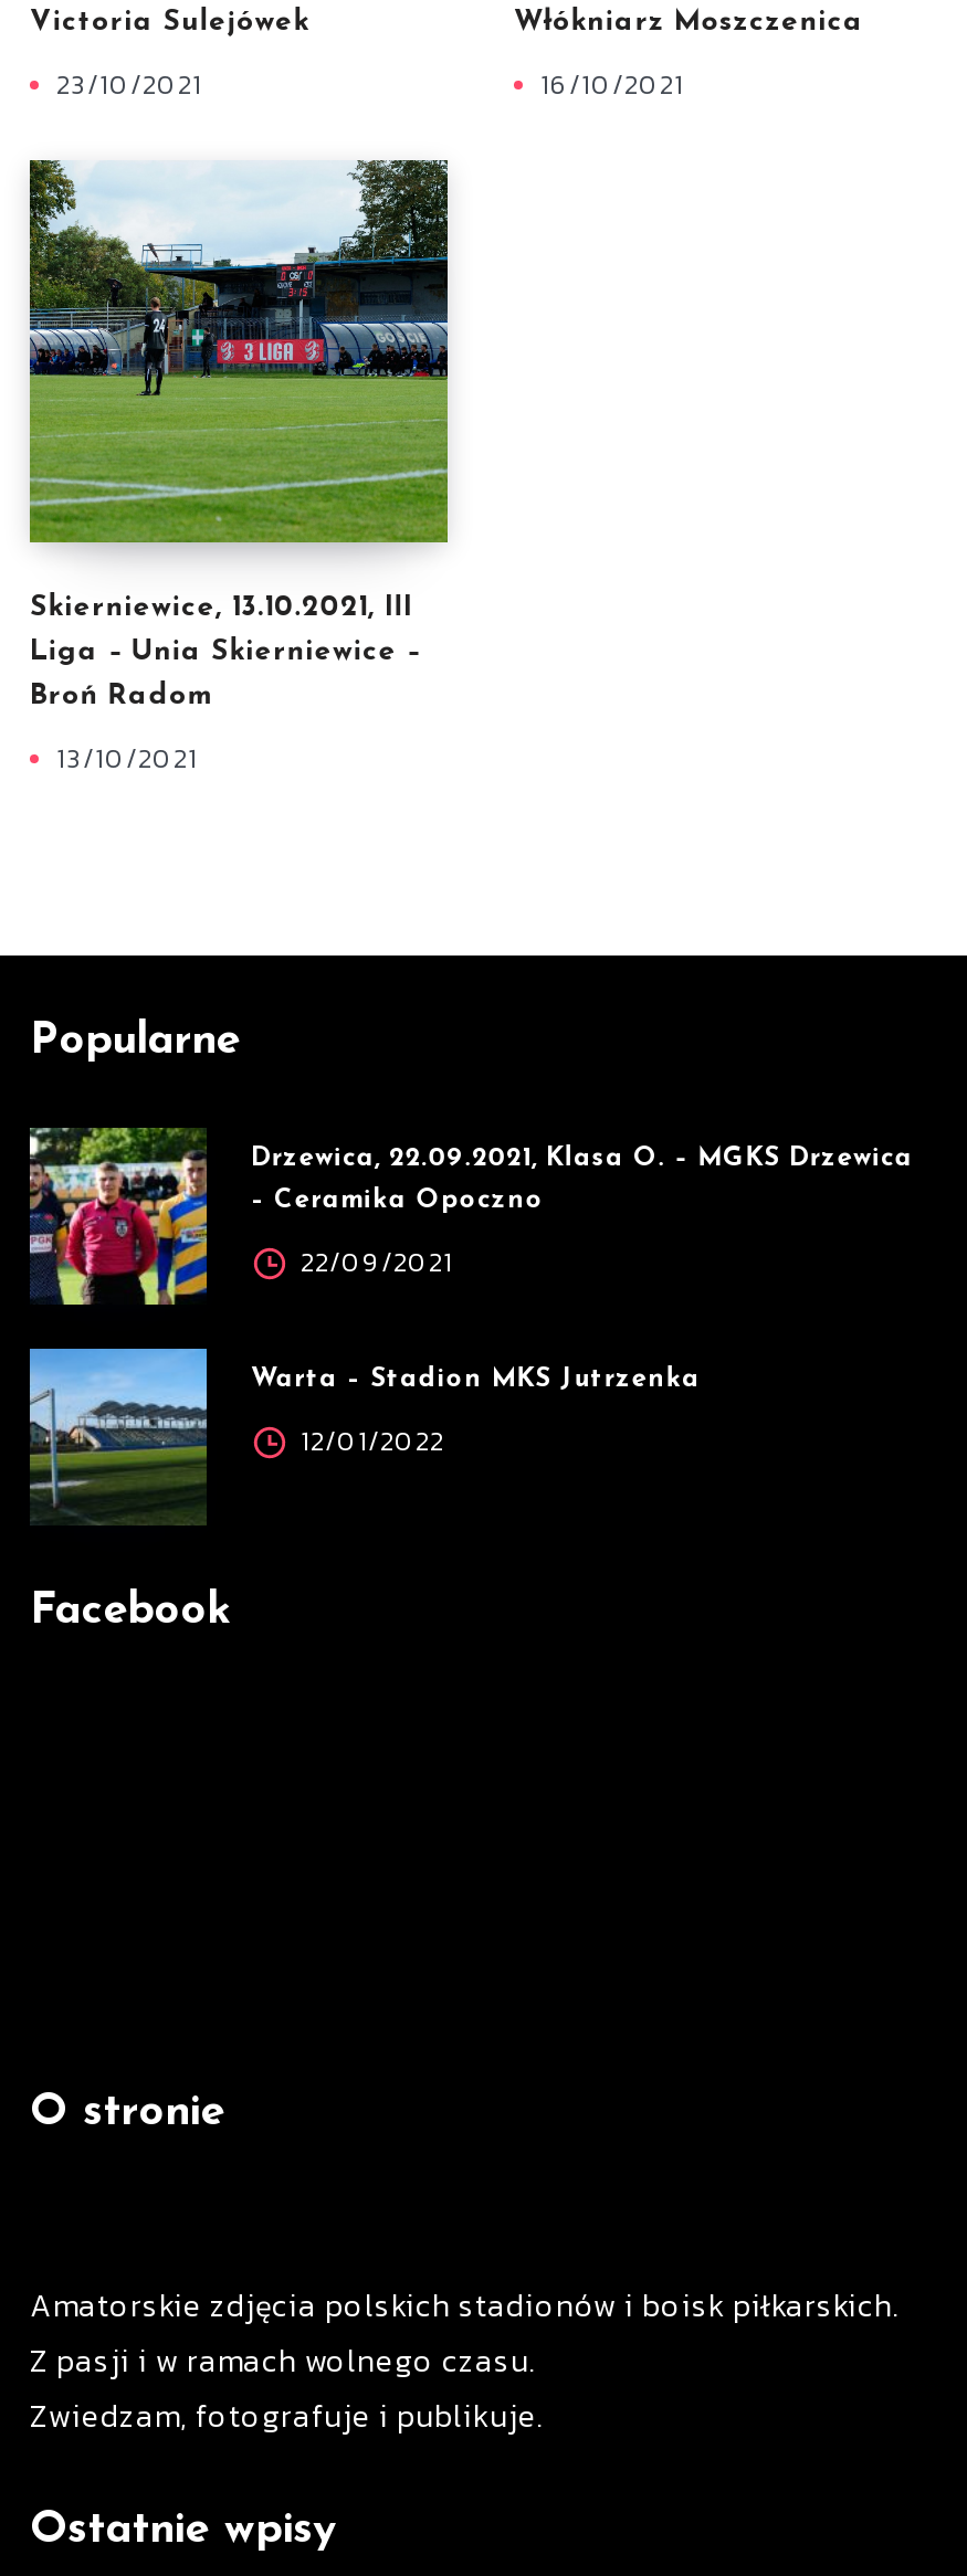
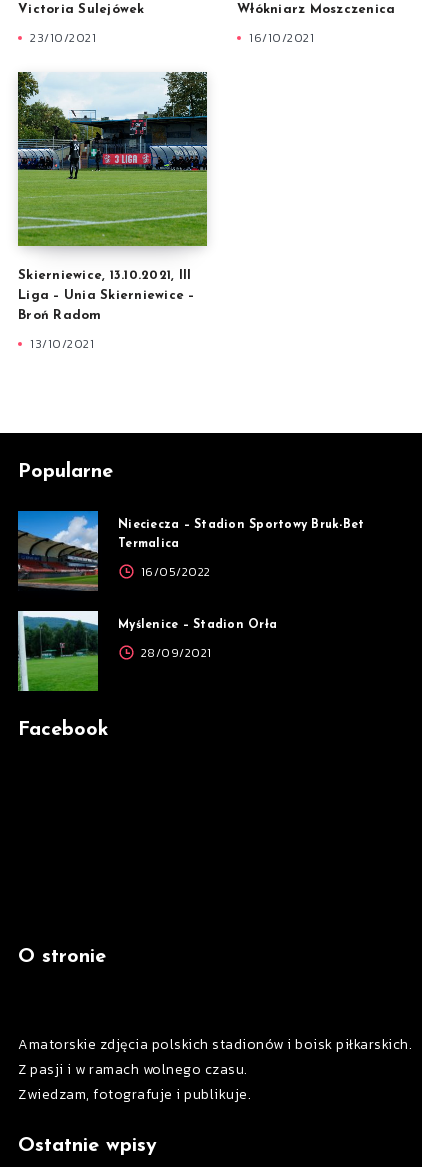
[28,1127,913,1308] [image] | Drzewica, 22.09.2021, Klasa O. – MGKS Drzewica -> [17,510,364,591] [image] | Nieciecza – Stadion Sportowy Bruk-Bet
[251,1188,544,1214] – Ceramika Opoczno -> [118,538,179,550] Termalica
[293,1243,453,1283] 22/09/2021 -> [137,563,210,581] 16/05/2022
[30,1348,700,1527] [image] | Warta – Stadion MKS Jutrzenka -> [18,610,277,692] [image] | Myślenice – Stadion Orła
[293,1422,444,1462] 12/01/2022 -> [137,644,211,662] 28/09/2021

